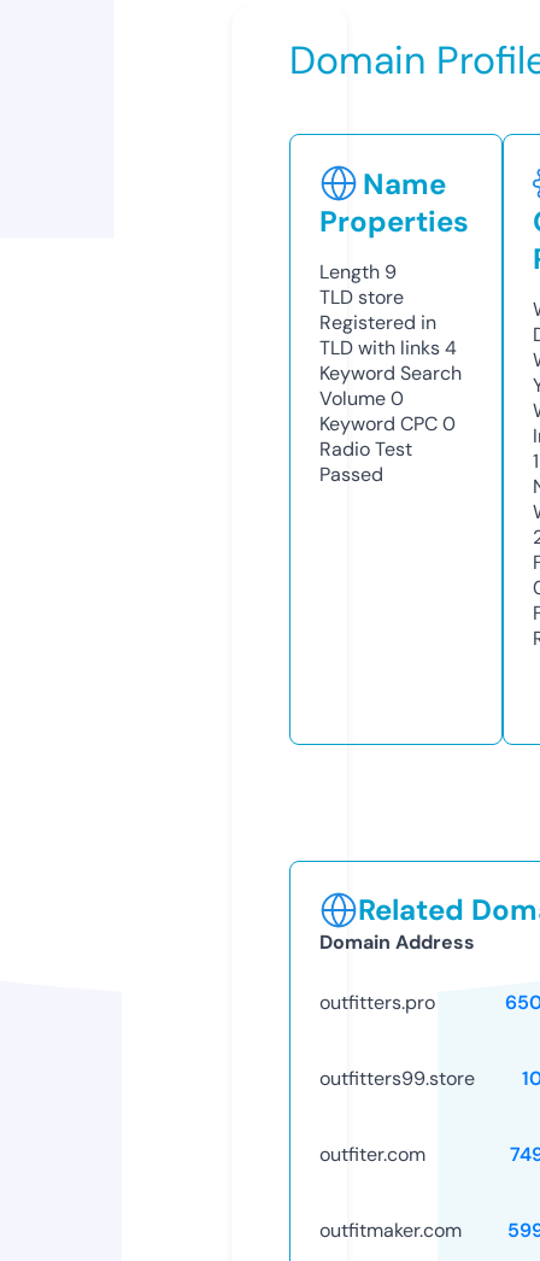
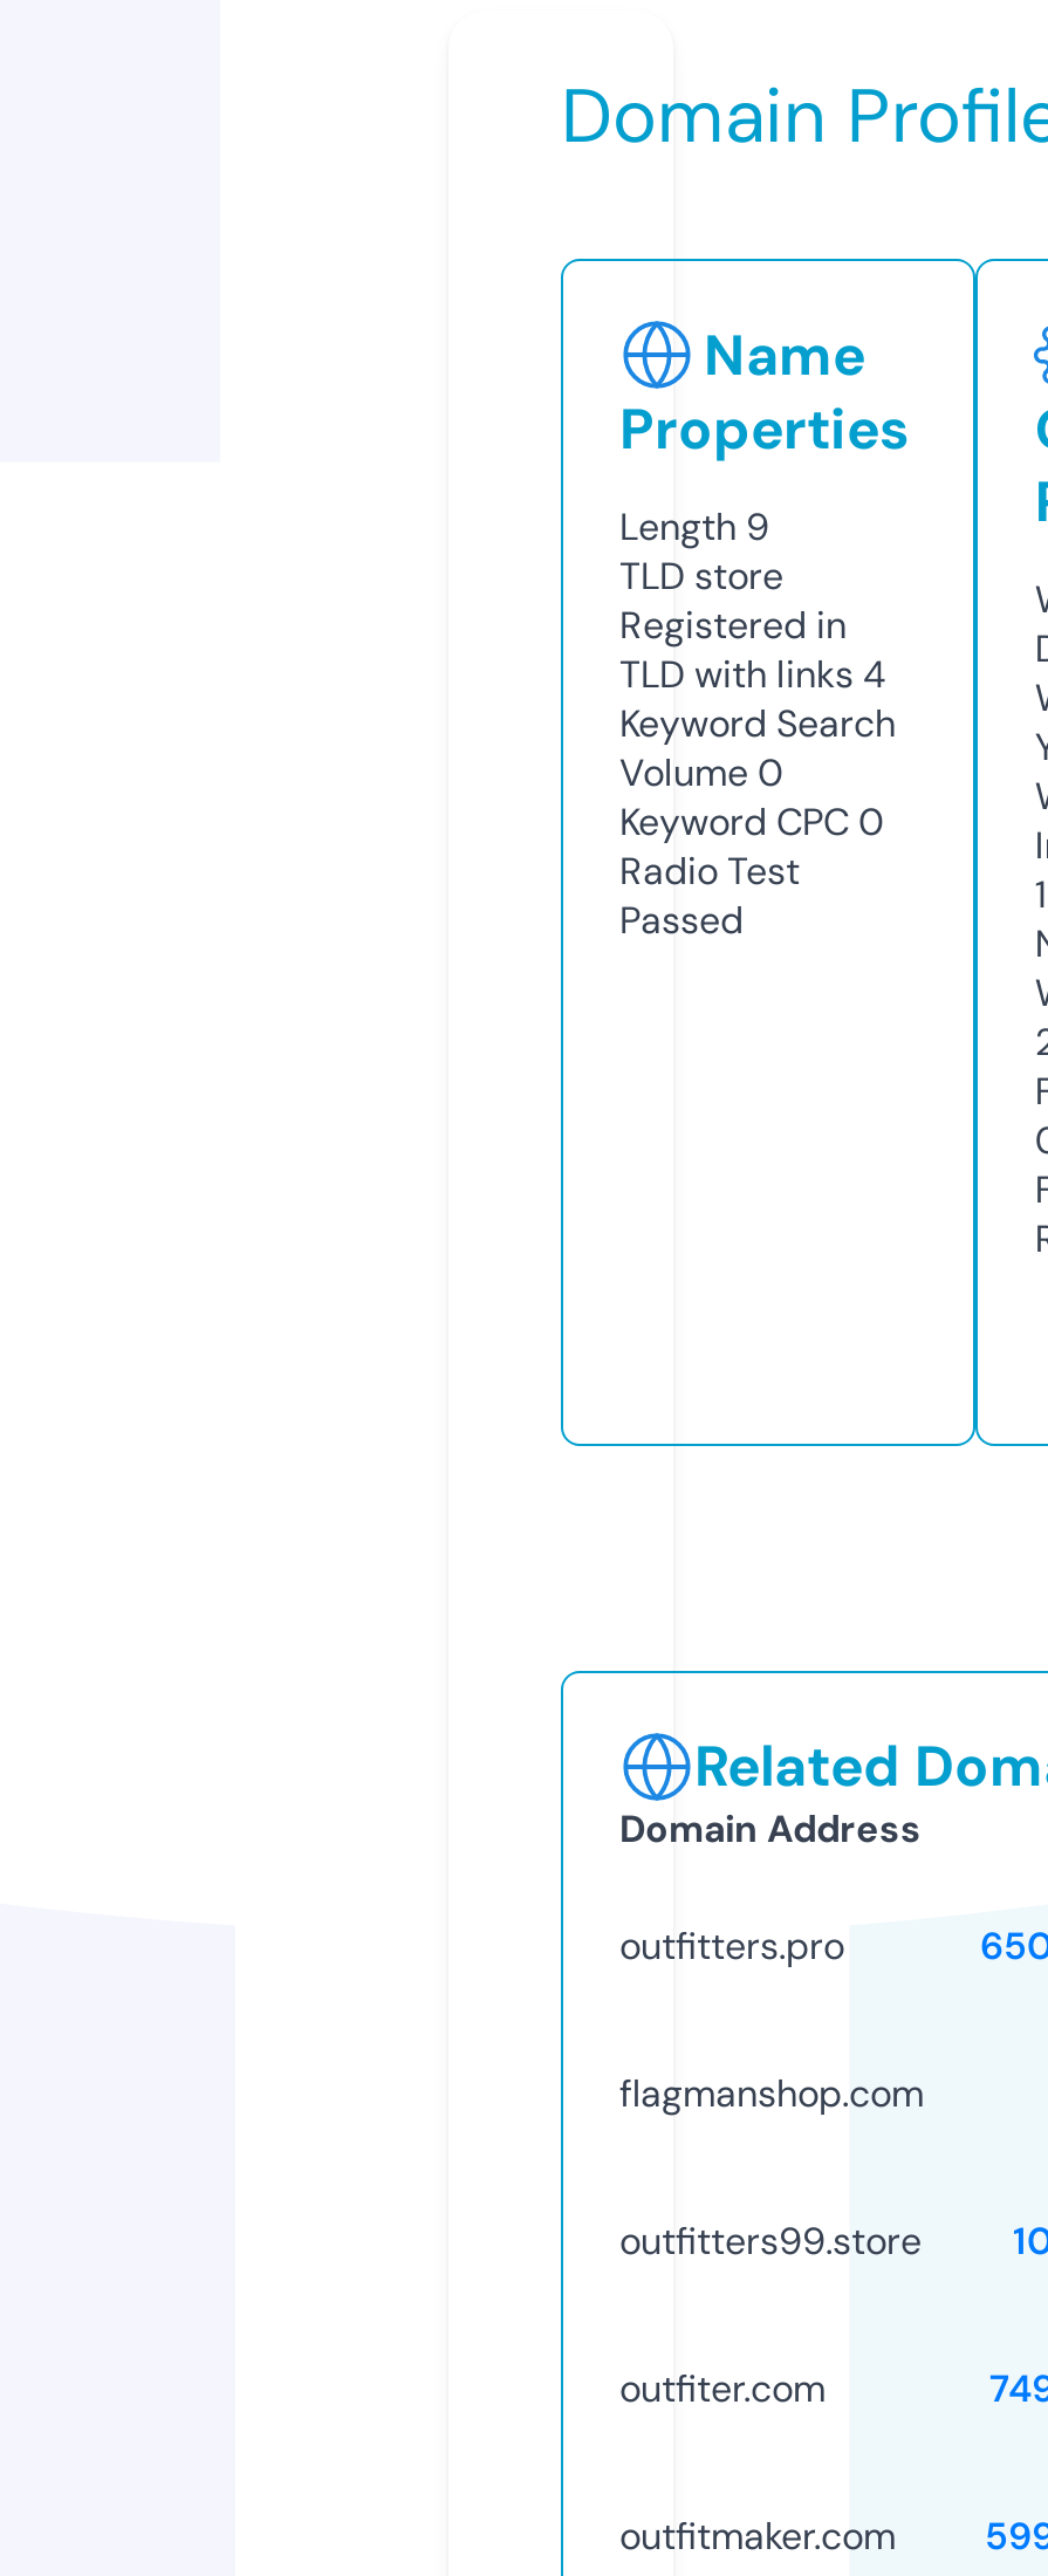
none -> [619,2069,924,2118] flagmanshop.com

